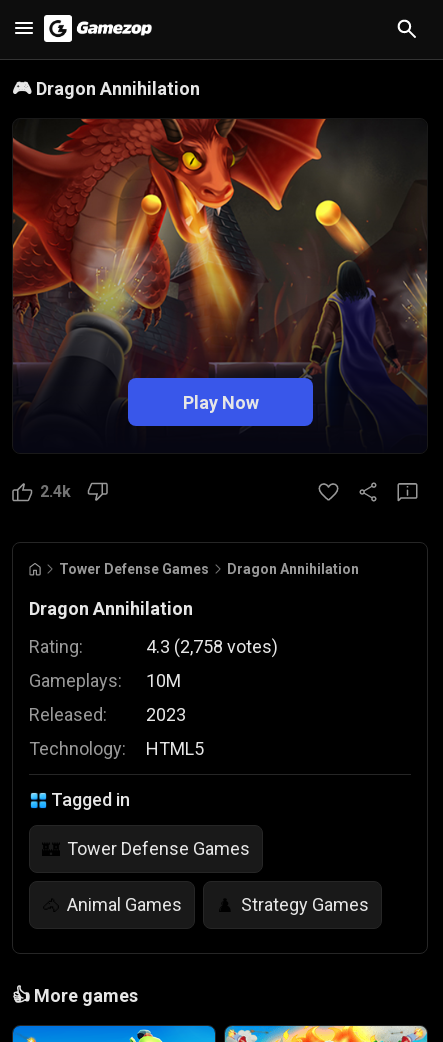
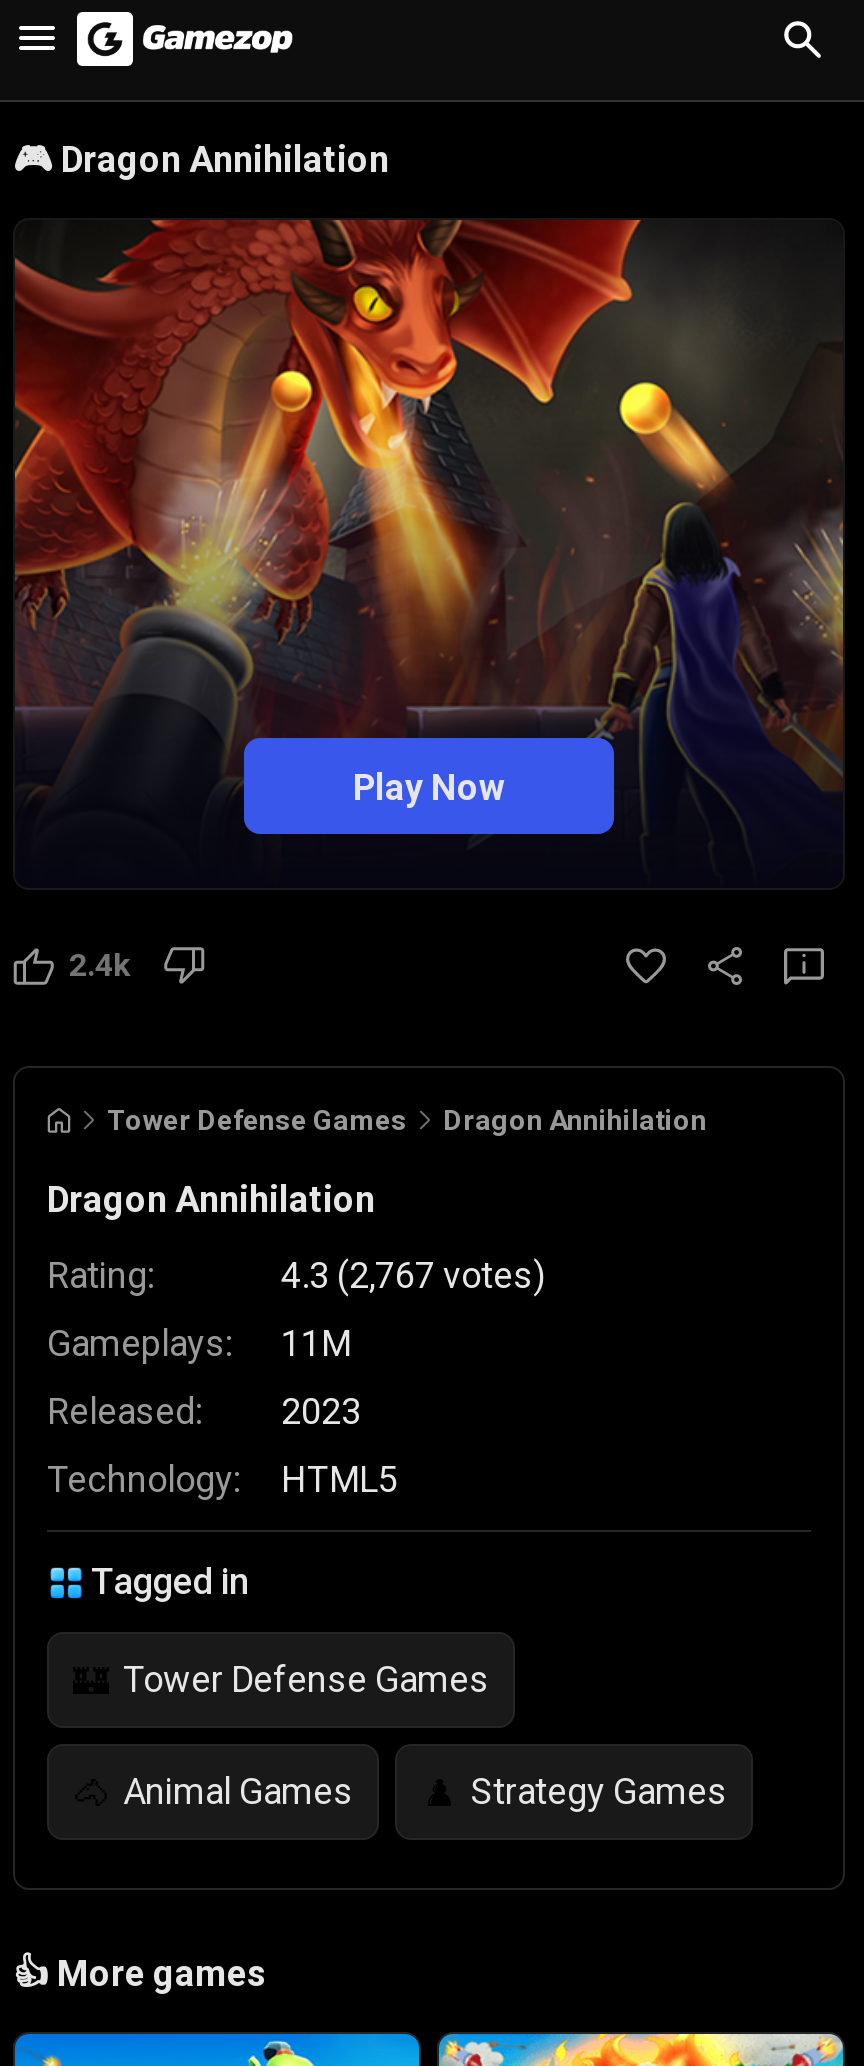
[146,636,278,657] 4.3 (2,758 votes) -> [281,1254,545,1296] 4.3 (2,767 votes)
[29,670,181,691] Gameplays: 10M -> [47,1322,351,1364] Gameplays: 11M

